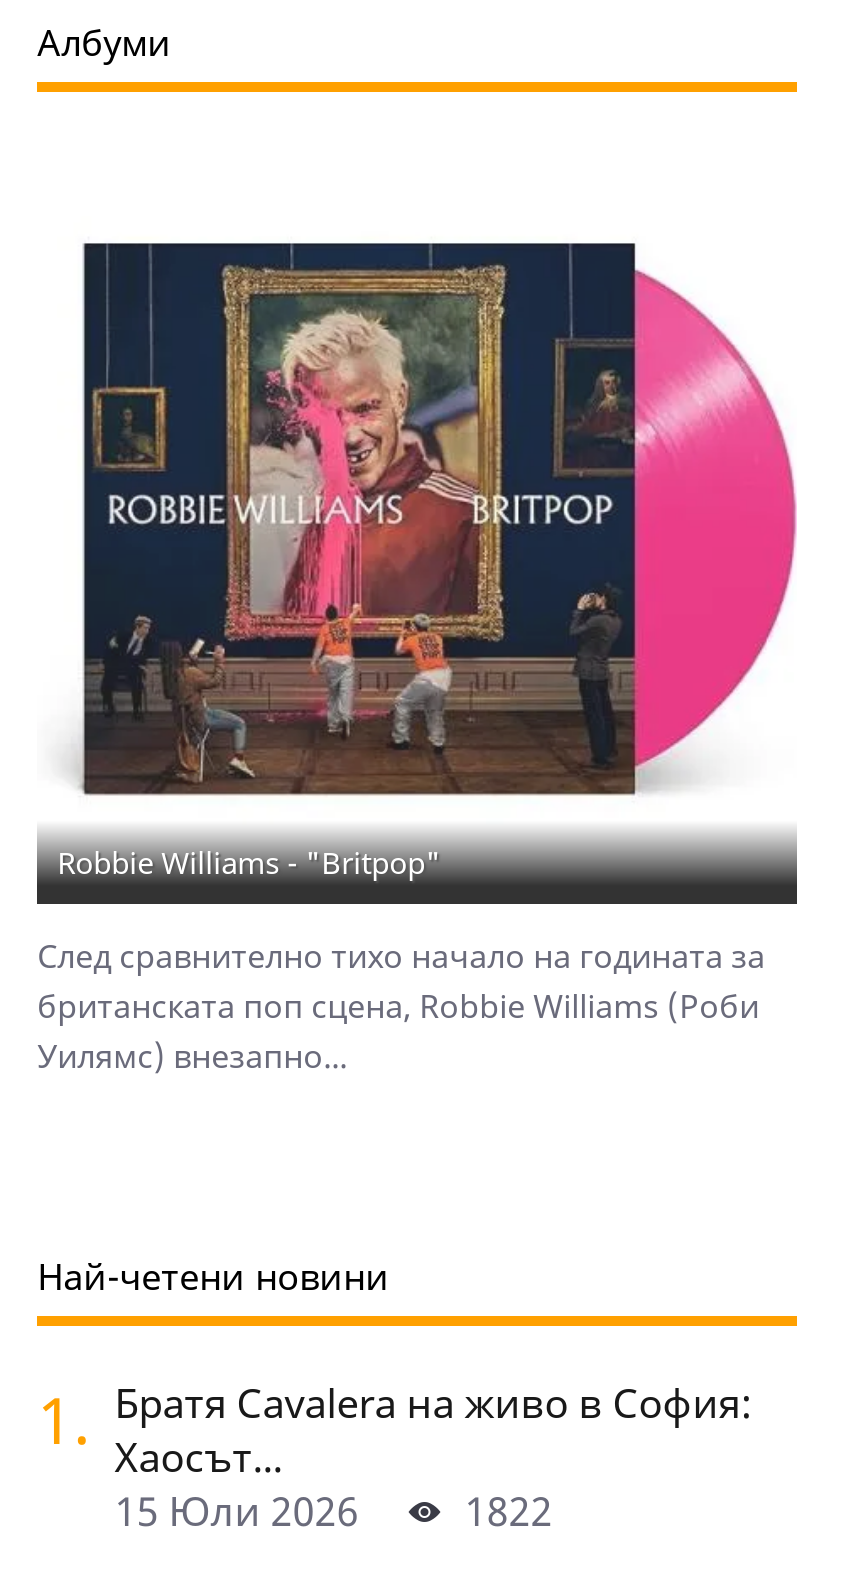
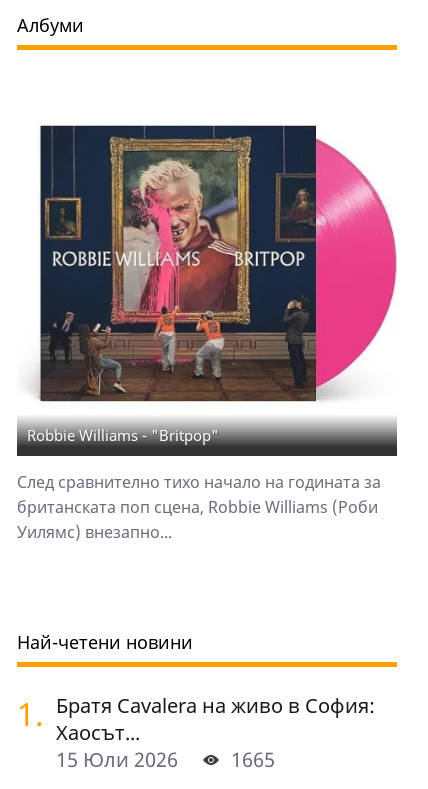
[115,1483,553,1537] 15 Юли 2026 1822 -> [56,745,275,772] 15 Юли 2026 1665

